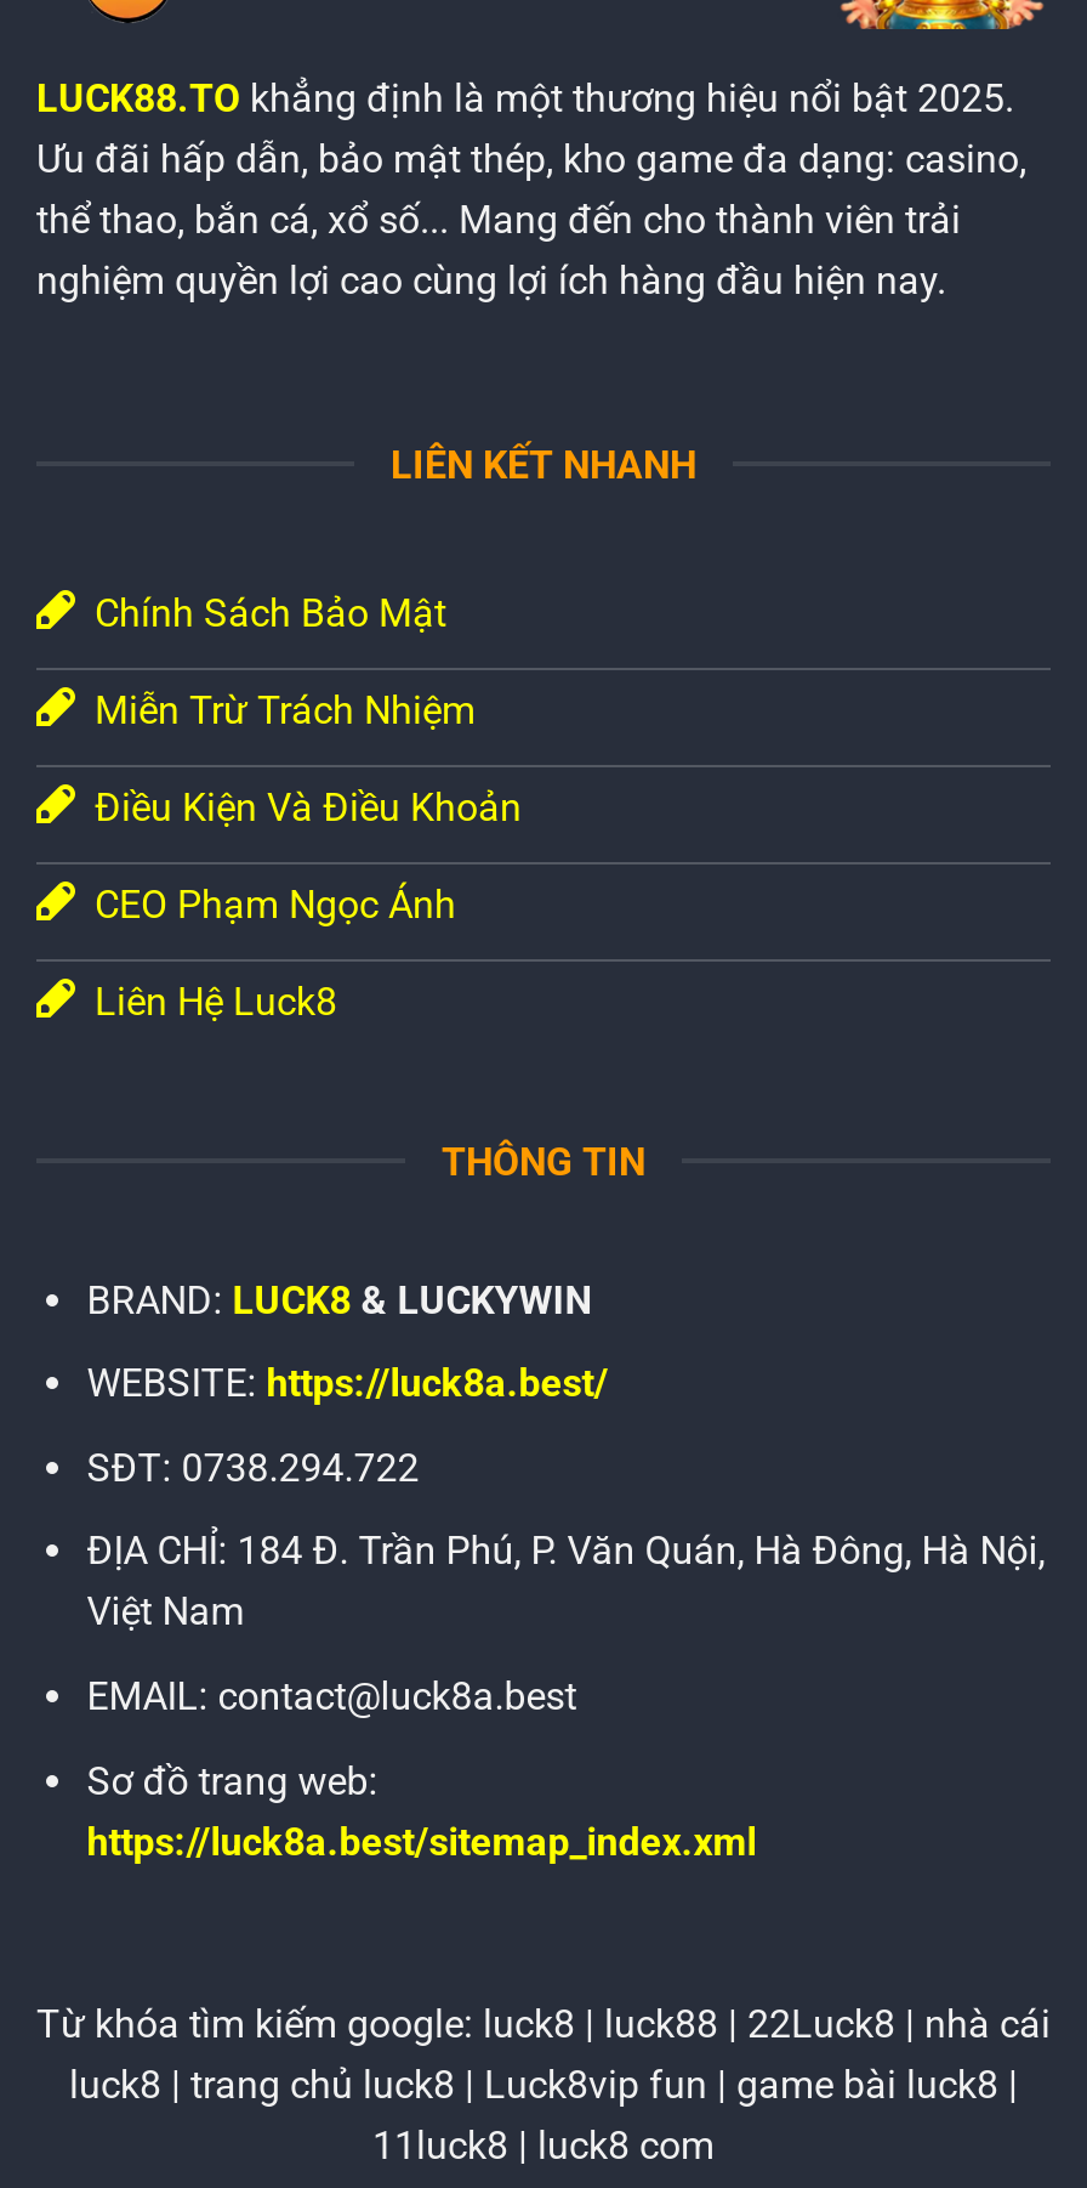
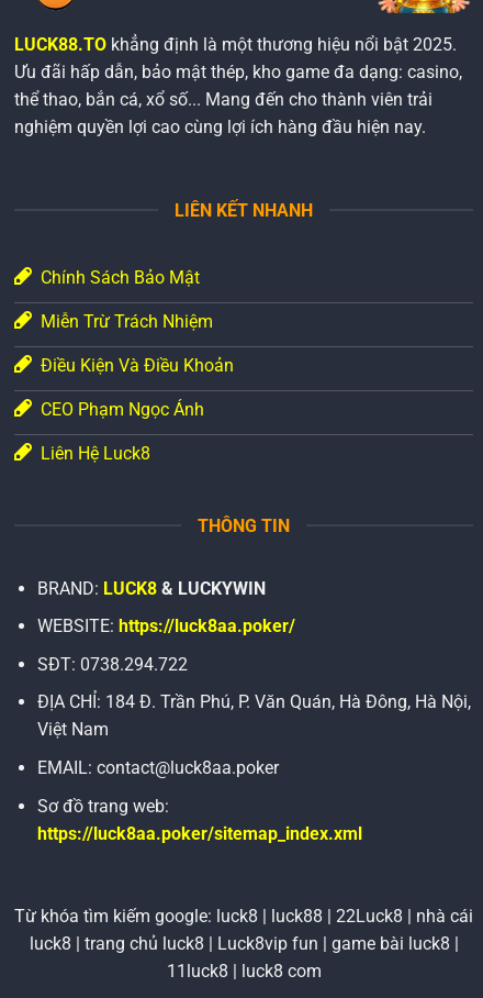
[87,1360,609,1406] WEBSITE: https://luck8a.best/ -> [37,616,295,636] WEBSITE: https://luck8aa.poker/
[87,1673,577,1719] EMAIL: contact@luck8a.best -> [37,757,279,778] EMAIL: contact@luck8aa.poker
[87,1818,757,1864] https://luck8a.best/sitemap_index.xml -> [37,823,362,844] https://luck8aa.poker/sitemap_index.xml

